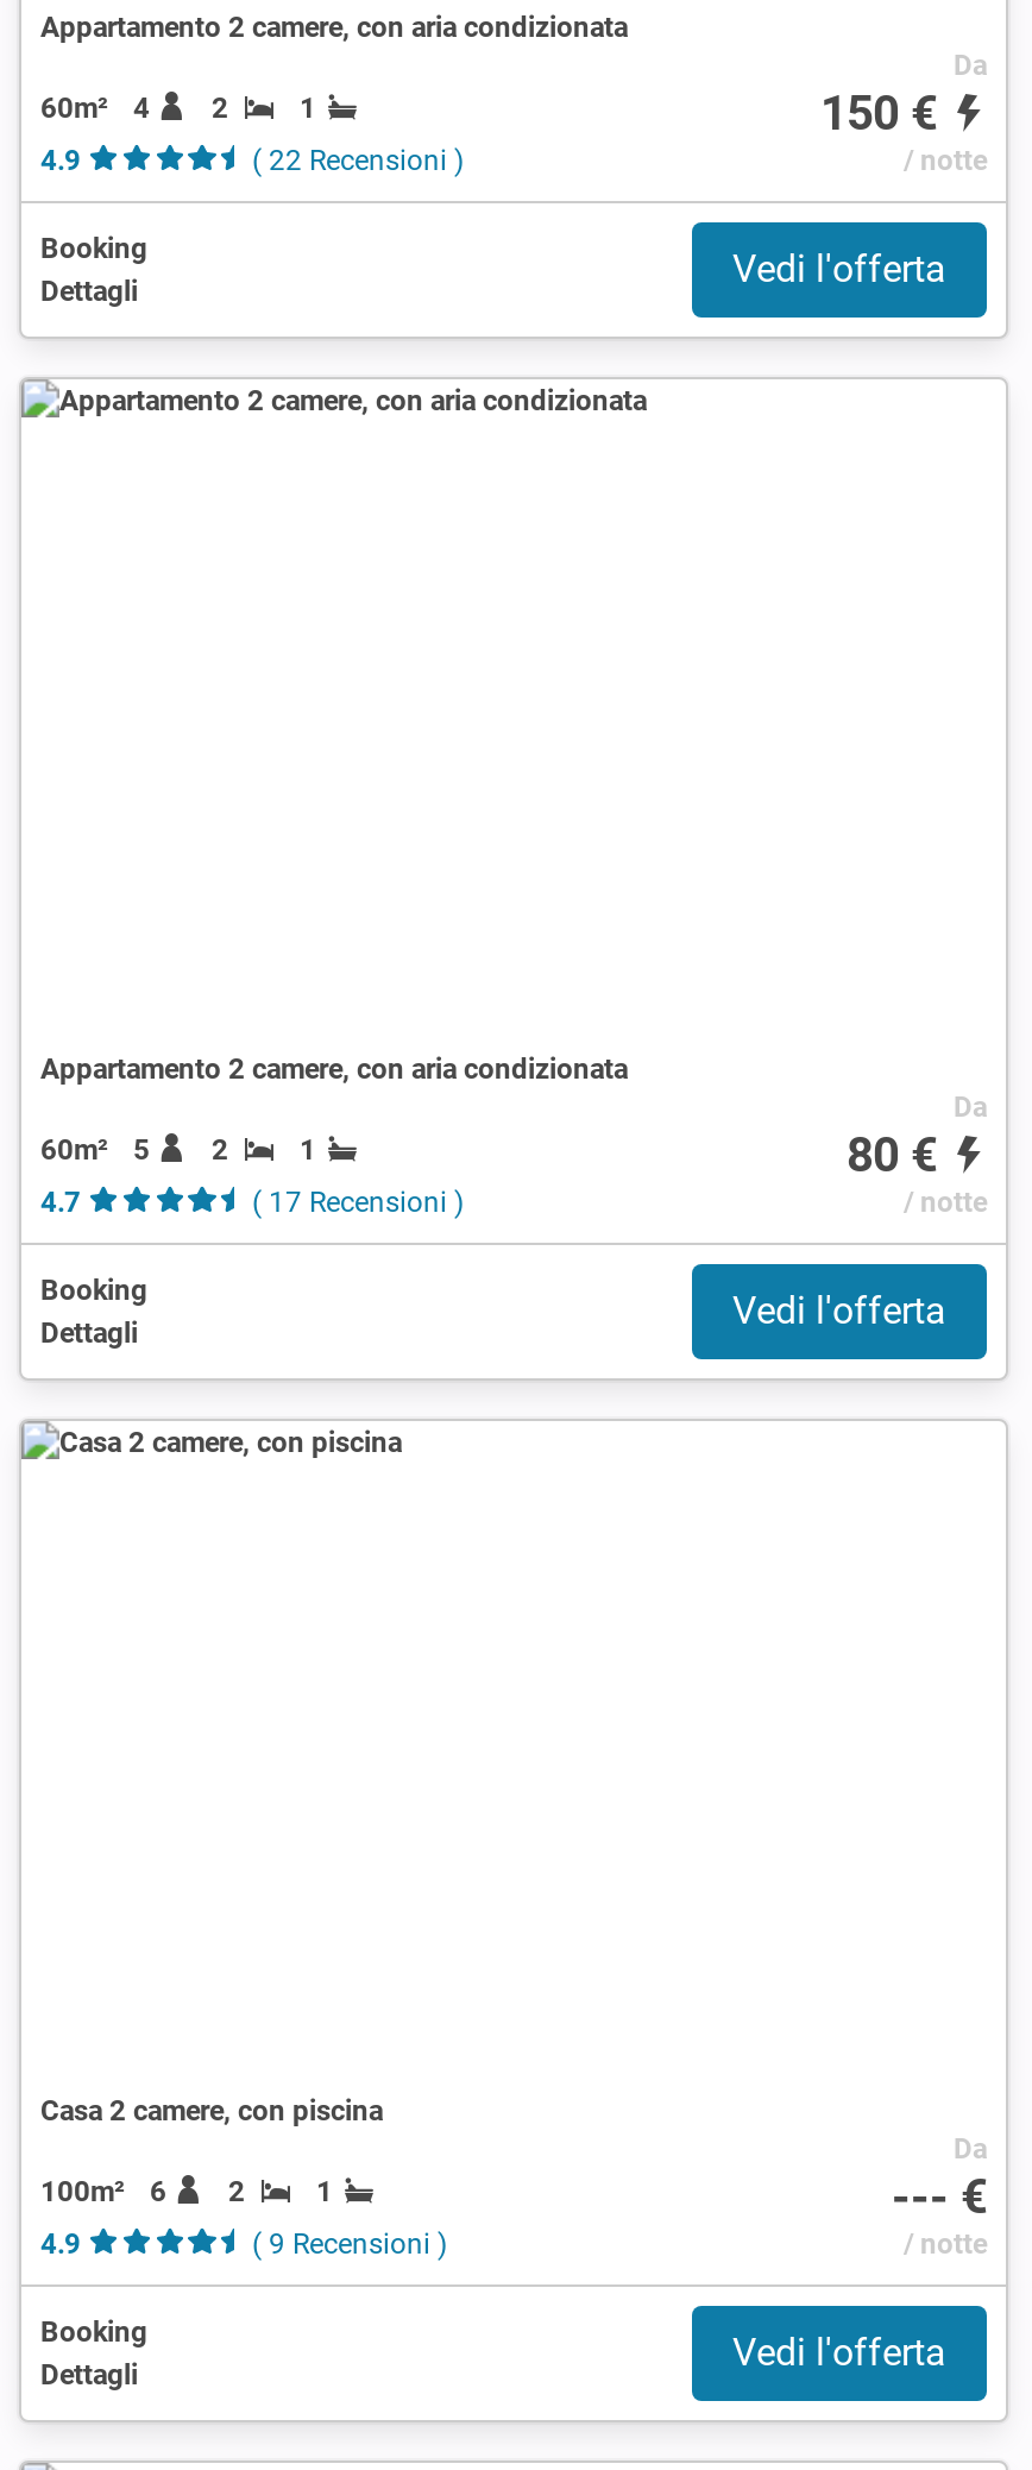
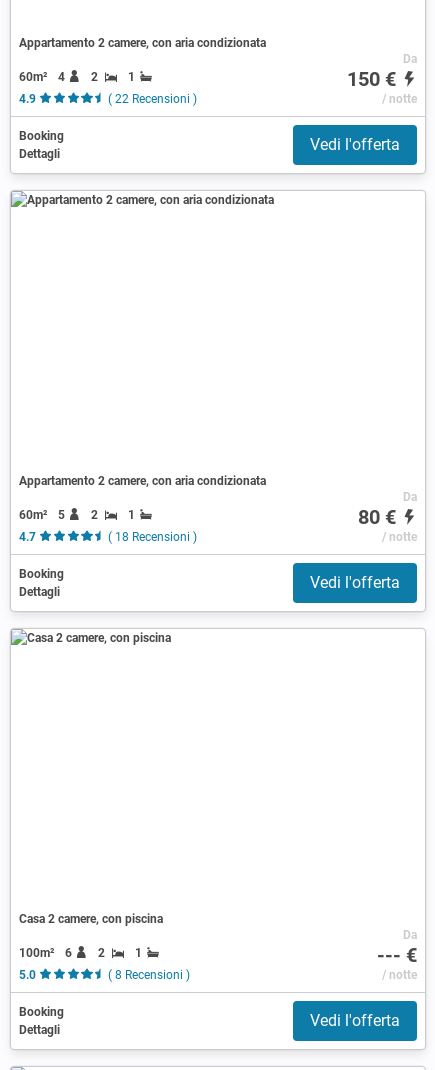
[252,1185,464,1219] ( 17 Recensioni ) -> [108,530,197,544] ( 18 Recensioni )
[40,2227,88,2260] 4.9 -> [19,968,39,982] 5.0
[252,2227,447,2260] ( 9 Recensioni ) -> [108,968,190,982] ( 8 Recensioni )

